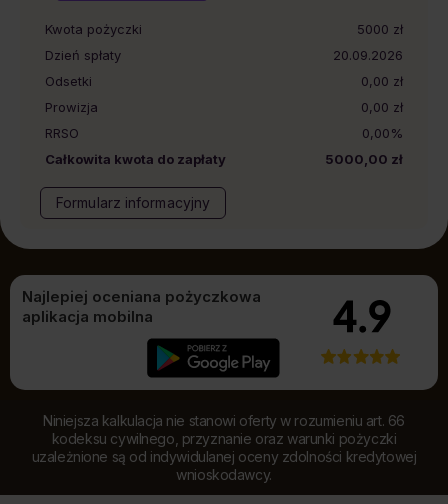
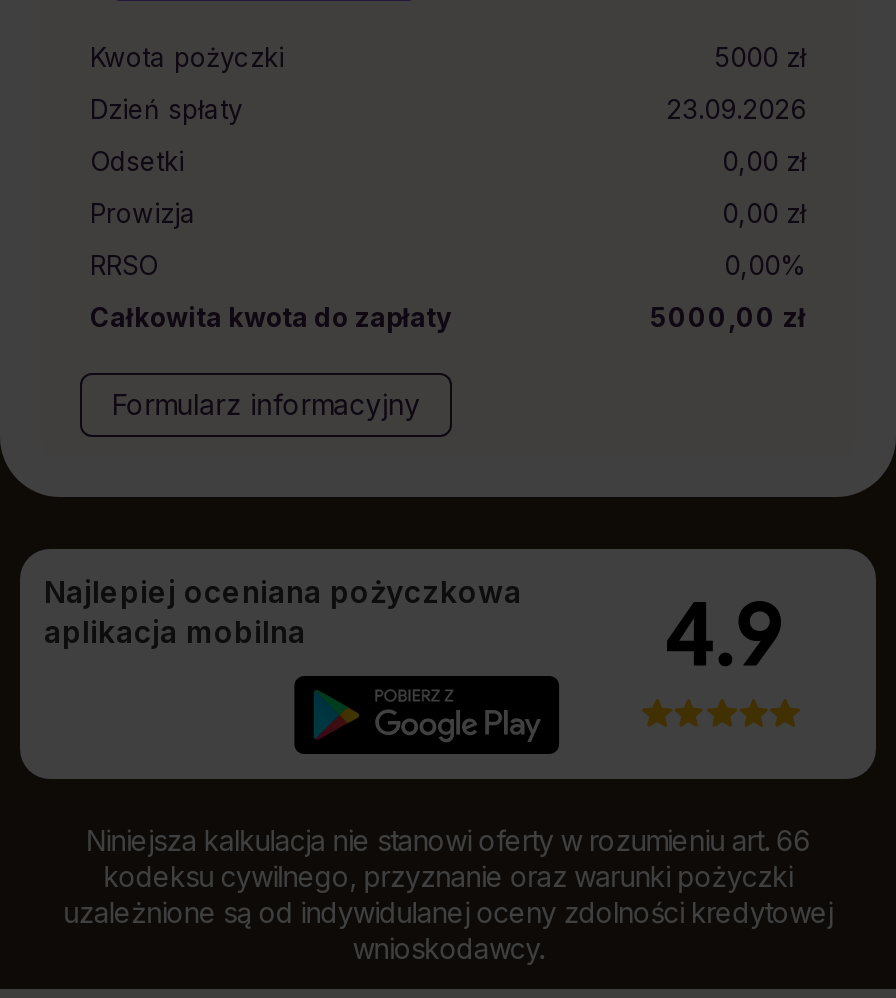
[333,46,403,62] 20.09.2026 -> [666,93,806,125] 23.09.2026

